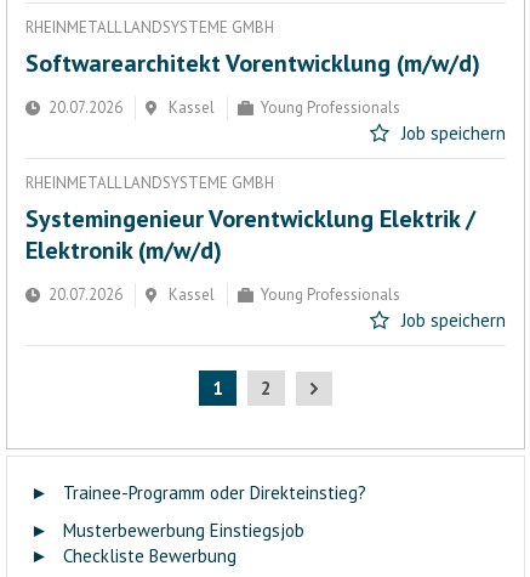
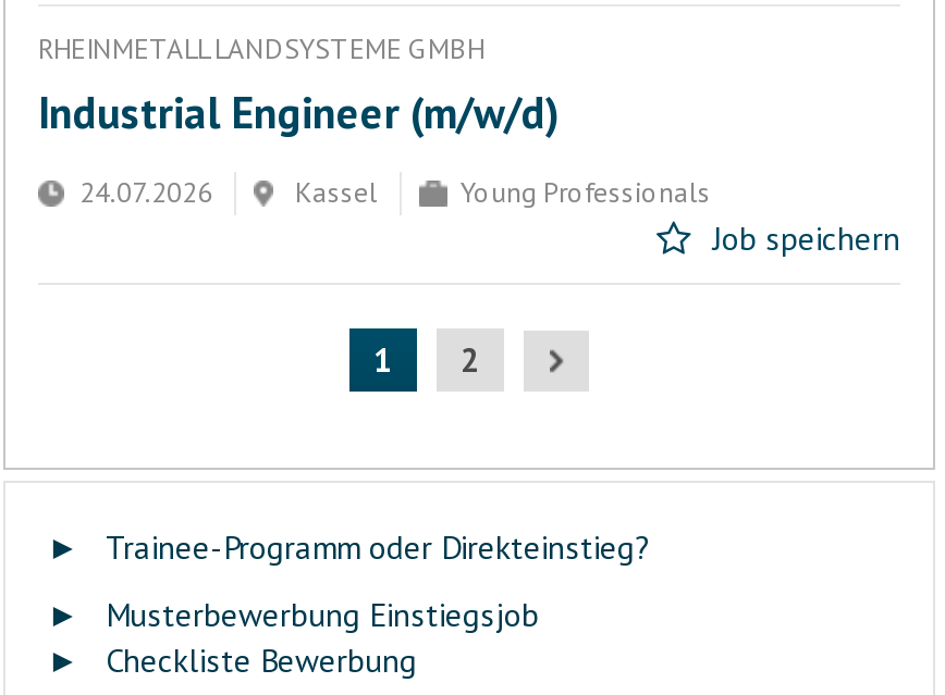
[25,47,506,305] Softwarearchitekt Vorentwicklung (m/w/d) | 20.07.2026 | Kassel | Young Professionals | Job speichern | RHEINMETALL LANDSYSTEME GMBH | Systemingenieur Vorentwicklung Elektrik / | Elektronik (m/w/d) | 20.07.2026 -> [38,85,561,211] Industrial Engineer (m/w/d) | 24.07.2026

